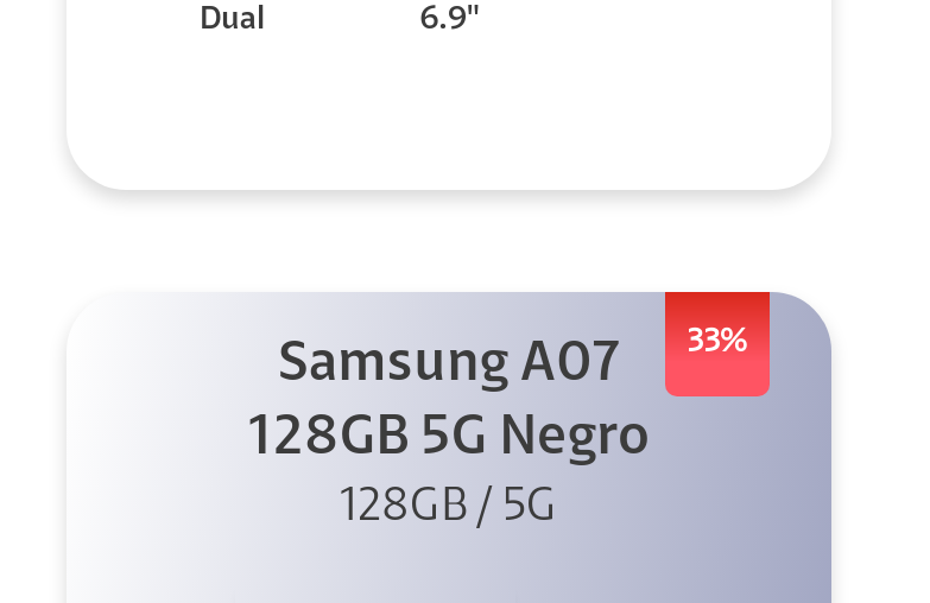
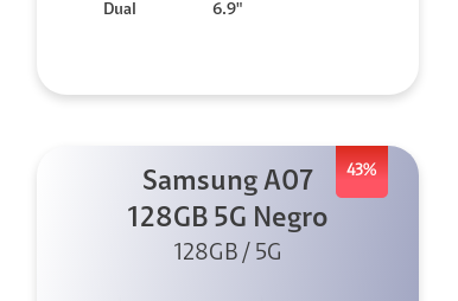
[687,328,746,361] 33% -> [347,164,376,180] 43%

